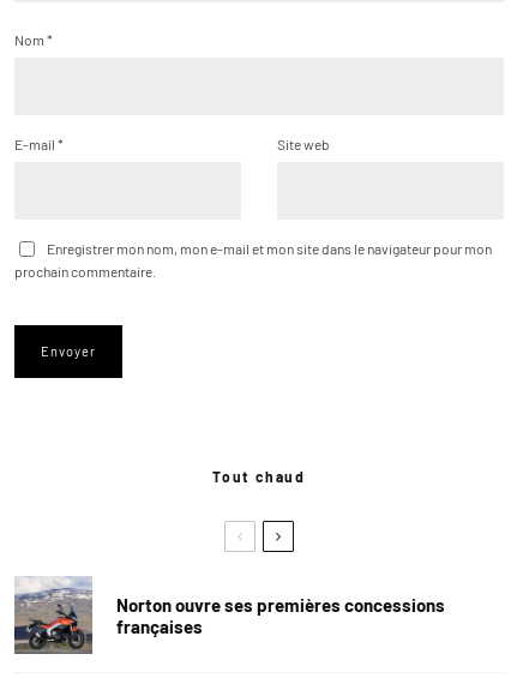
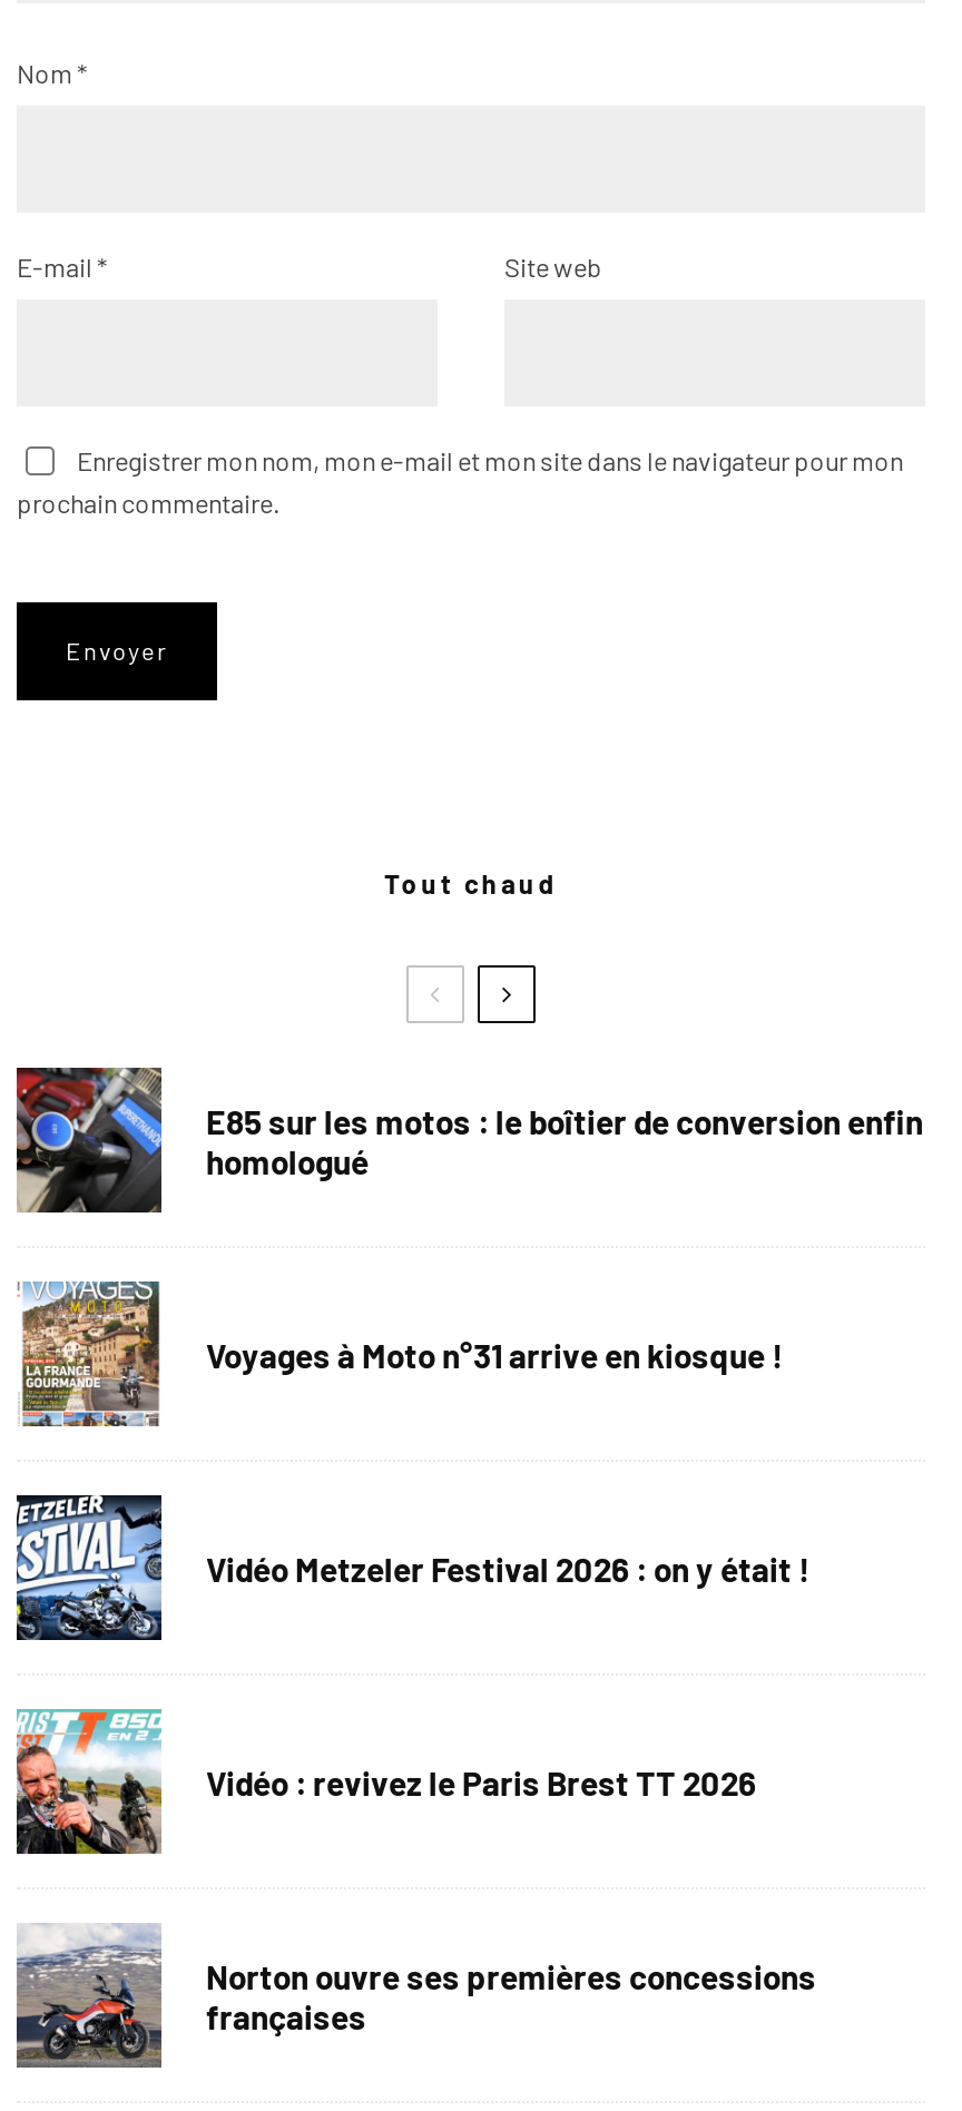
none -> [14,1066,923,1212] [image] | E85 sur les motos : le boîtier de conversion enfin | homologué
none -> [14,1493,809,1642] [image] | Vidéo Metzeler Festival 2026 : on y était !
none -> [14,1707,756,1856] [image] | Vidéo : revivez le Paris Brest TT 2026
none -> [17,1279,783,1428] [image] | Voyages à Moto n°31 arrive en kiosque !

